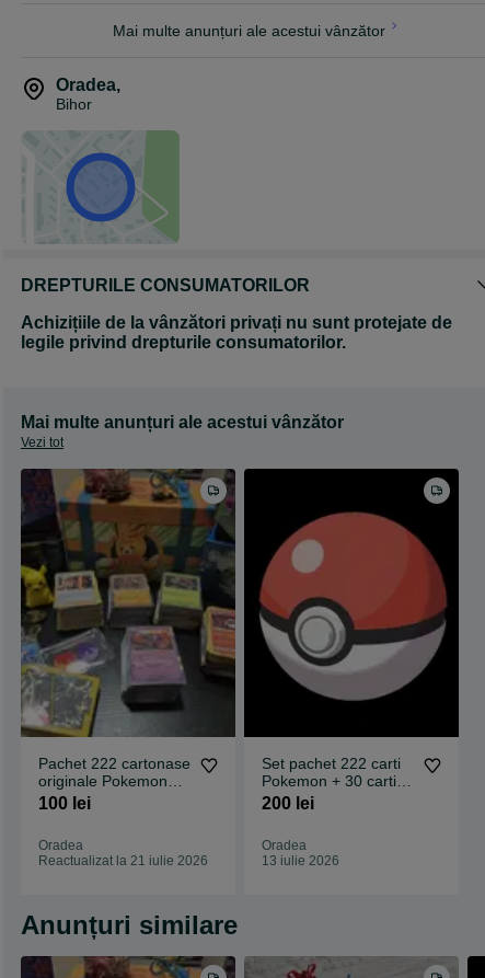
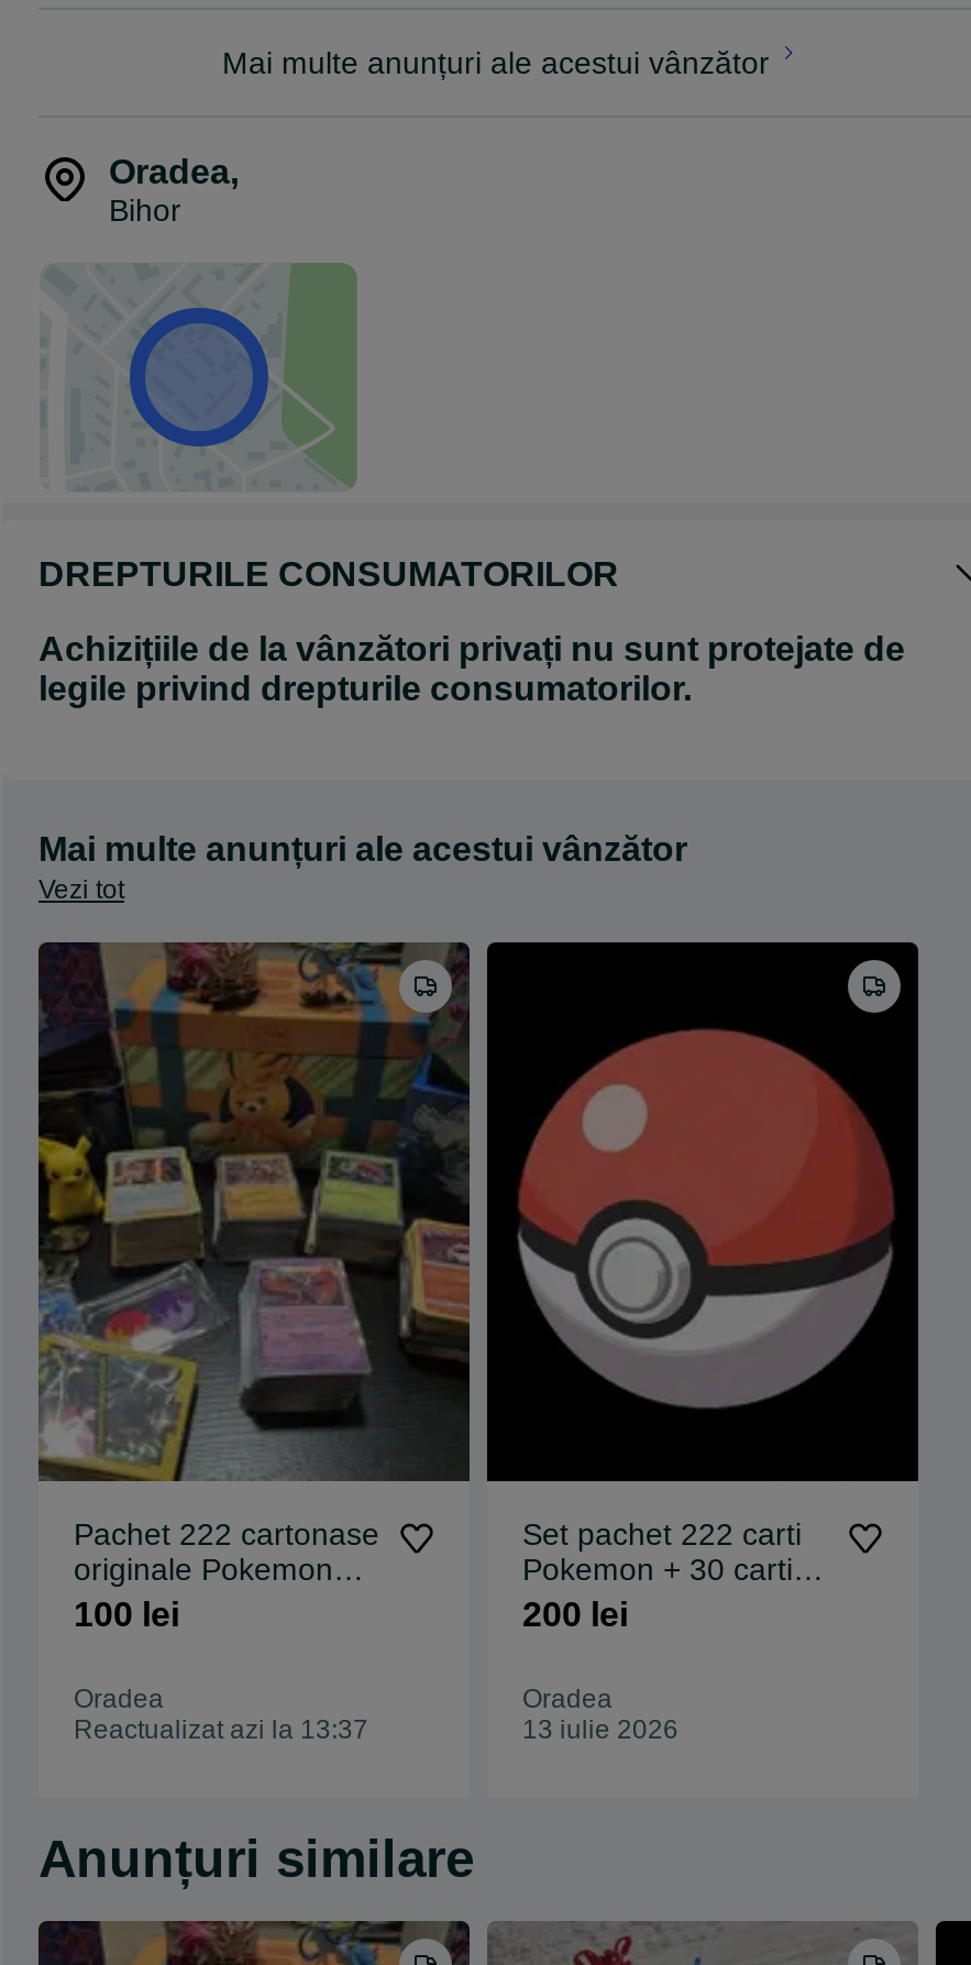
[38,853,208,868] Reactualizat la 21 iulie 2026 -> [74,1714,368,1745] Reactualizat azi la 13:37

